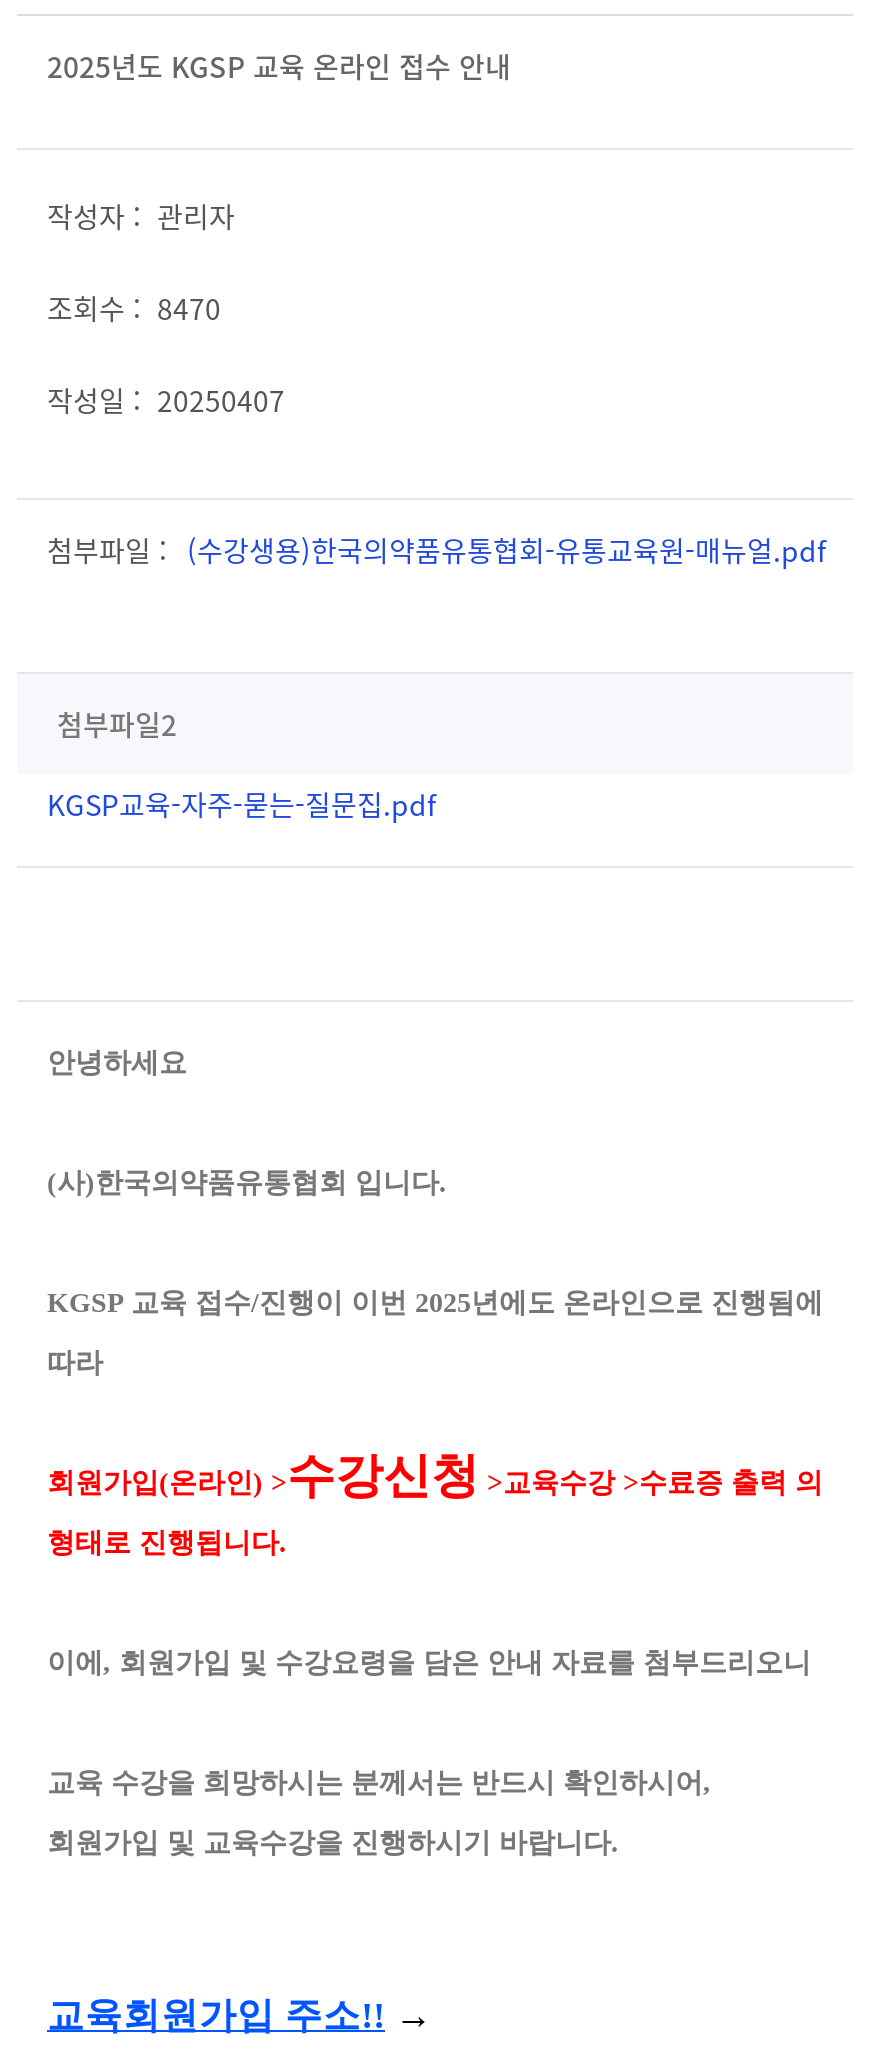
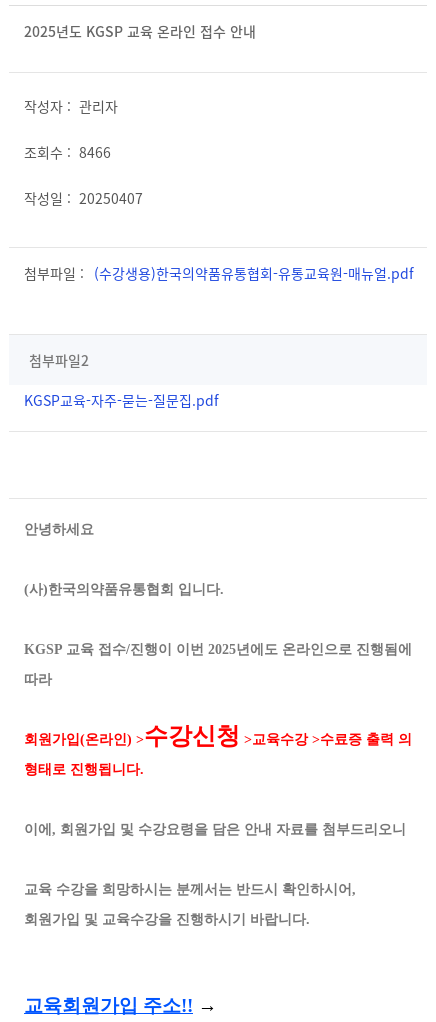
[157,288,221,328] 8470 -> [79,142,111,162] 8466

